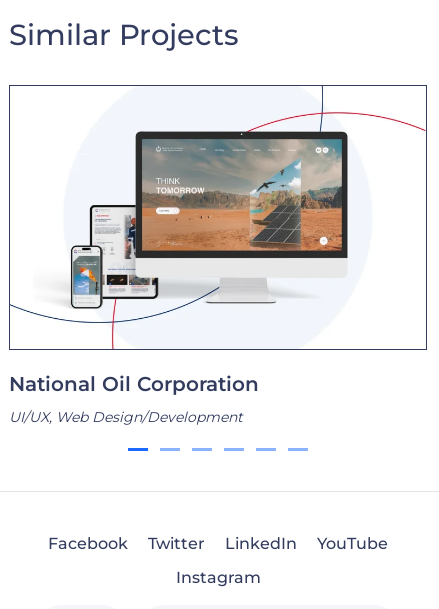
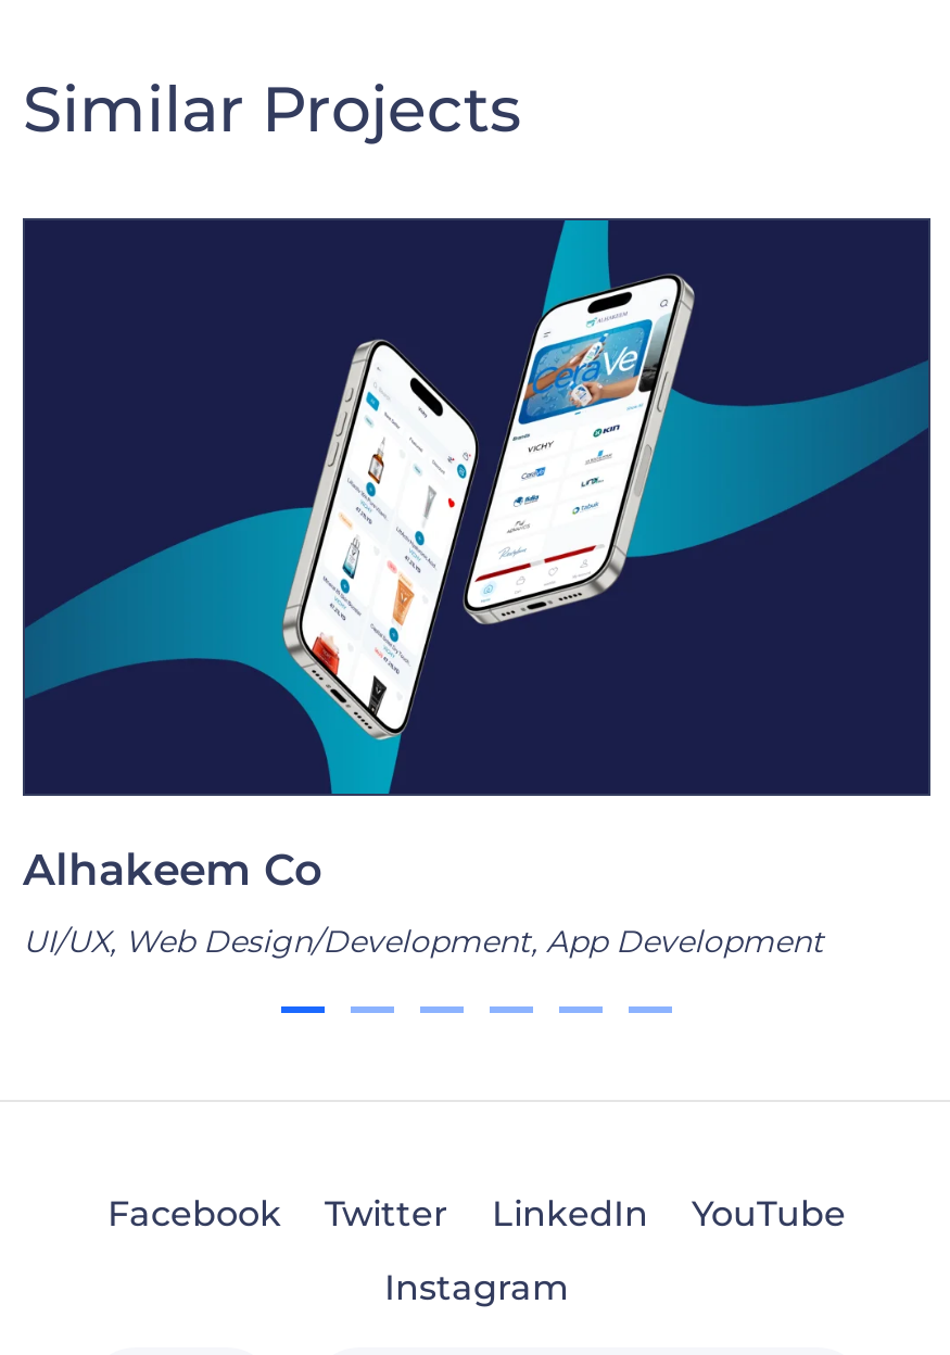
[9,85,427,396] [image] | National Oil Corporation -> [23,218,930,895] [image] | Alhakeem Co
[9,408,243,426] UI/UX, Web Design/Development -> [23,921,824,960] UI/UX, Web Design/Development, App Development

